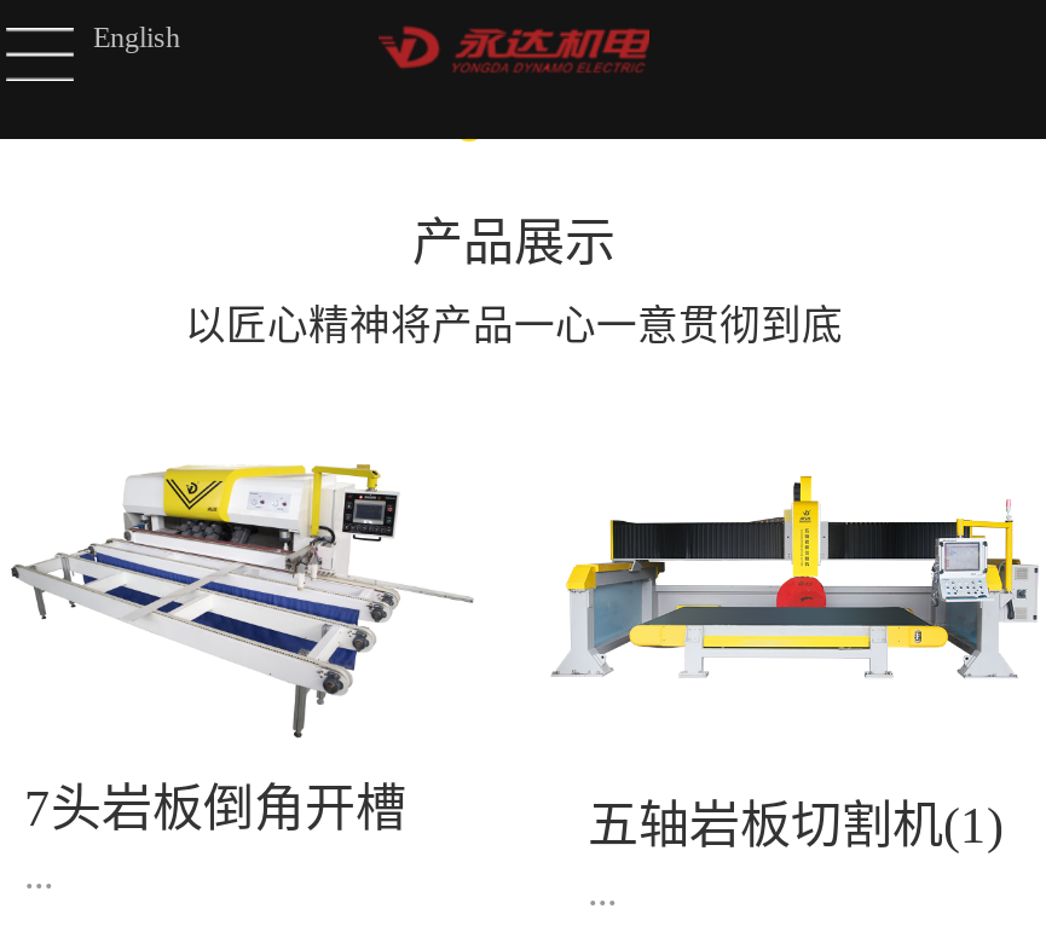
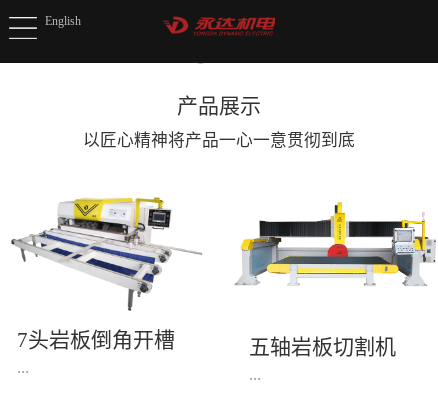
[588,797,1004,855] 五轴岩板切割机(1) -> [249,335,396,359] 五轴岩板切割机

